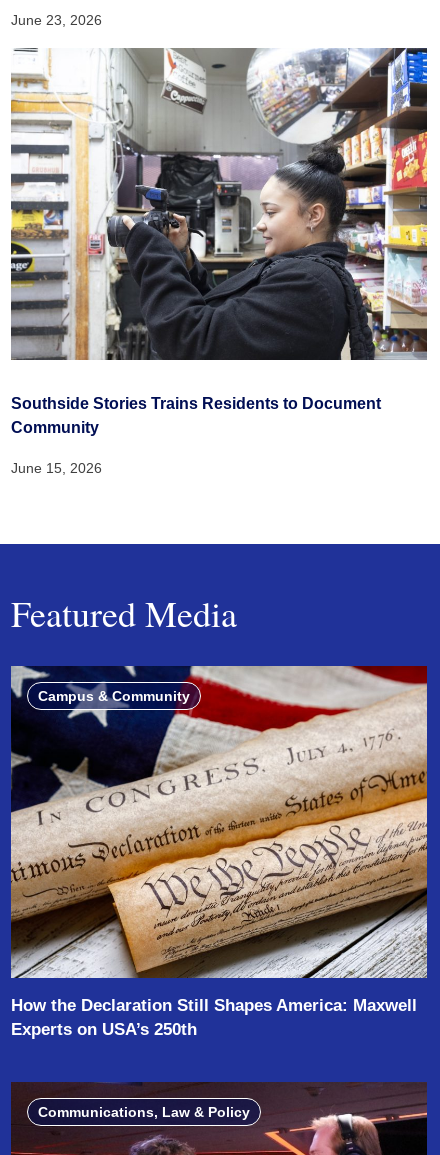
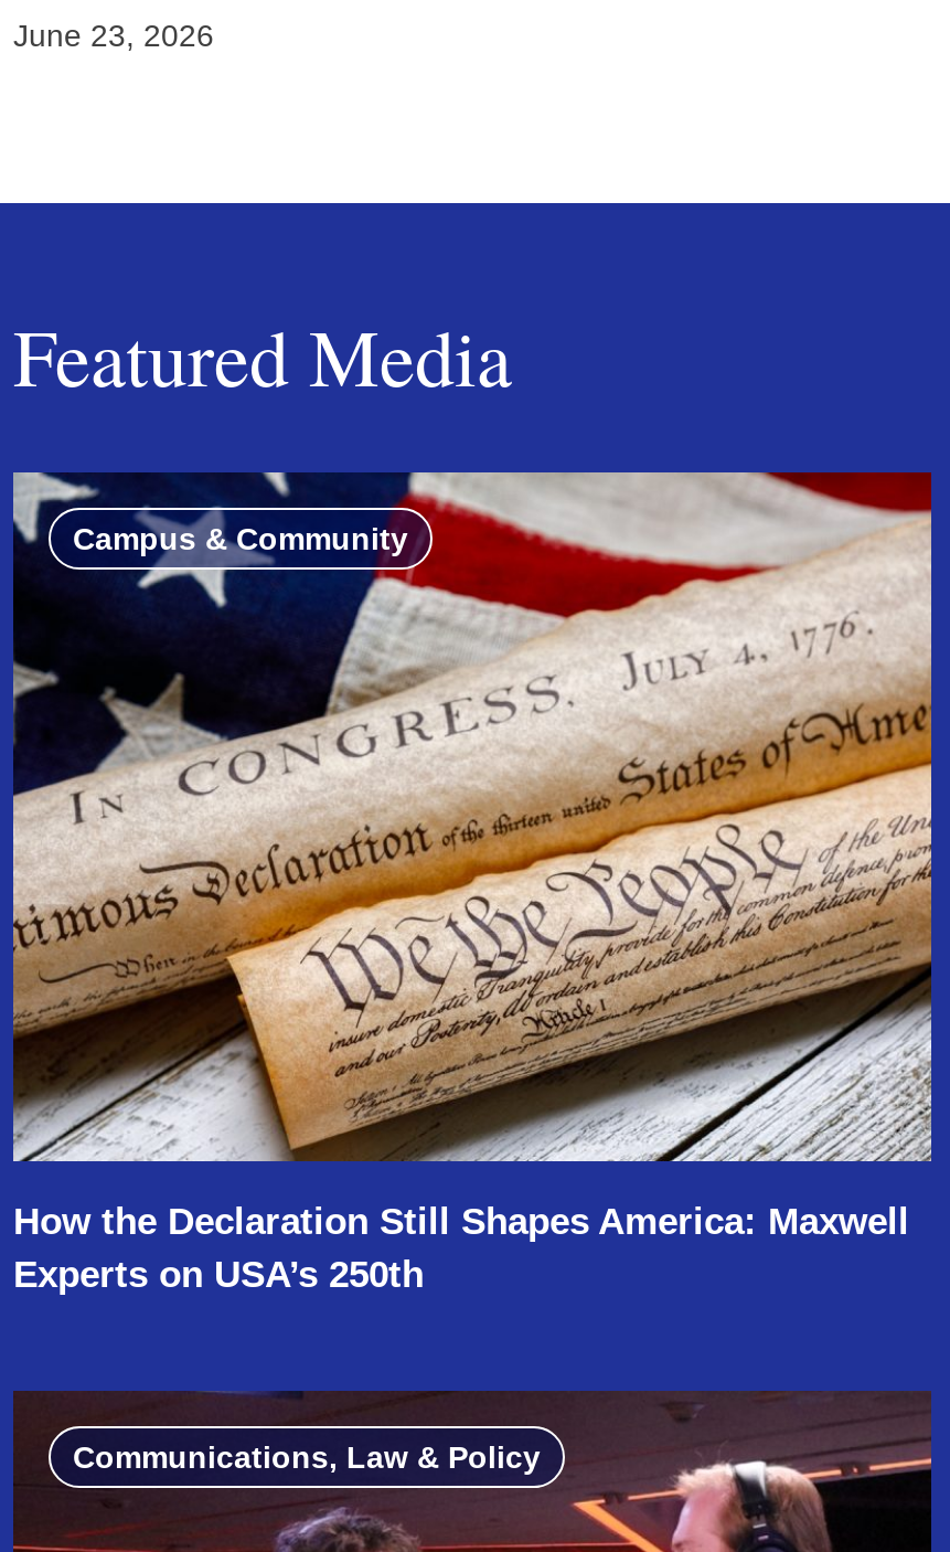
[10,47,428,476] [image] | Southside Stories Trains Residents to Document | Community | June 15, 2026 -> none

